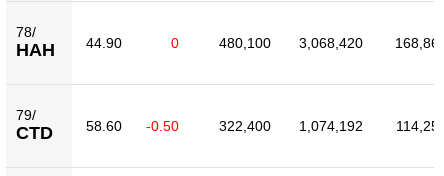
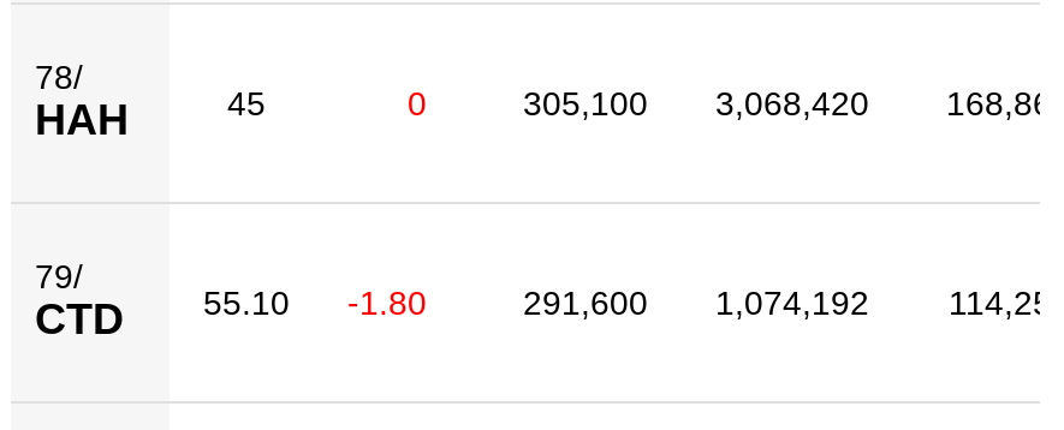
[86,35,122,51] 44.90 -> [227,85,266,123] 45
[219,35,271,51] 480,100 -> [523,85,648,123] 305,100
[86,118,122,134] 58.60 -> [203,284,290,322] 55.10
[146,118,179,134] -0.50 -> [347,284,427,322] -1.80
[219,118,363,134] 322,400 1,074,192 -> [523,284,869,322] 291,600 1,074,192

